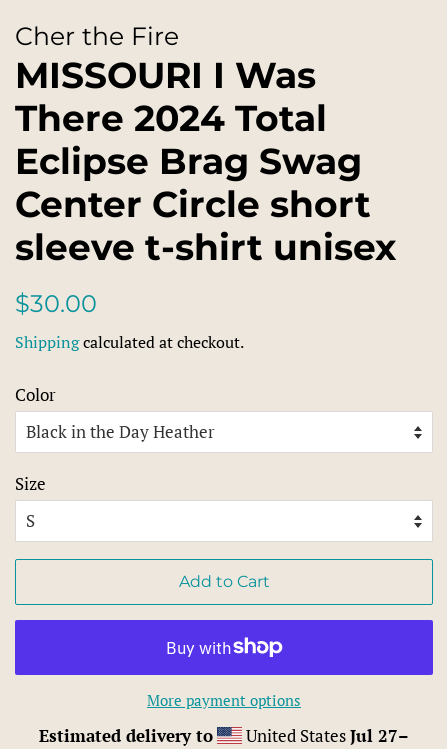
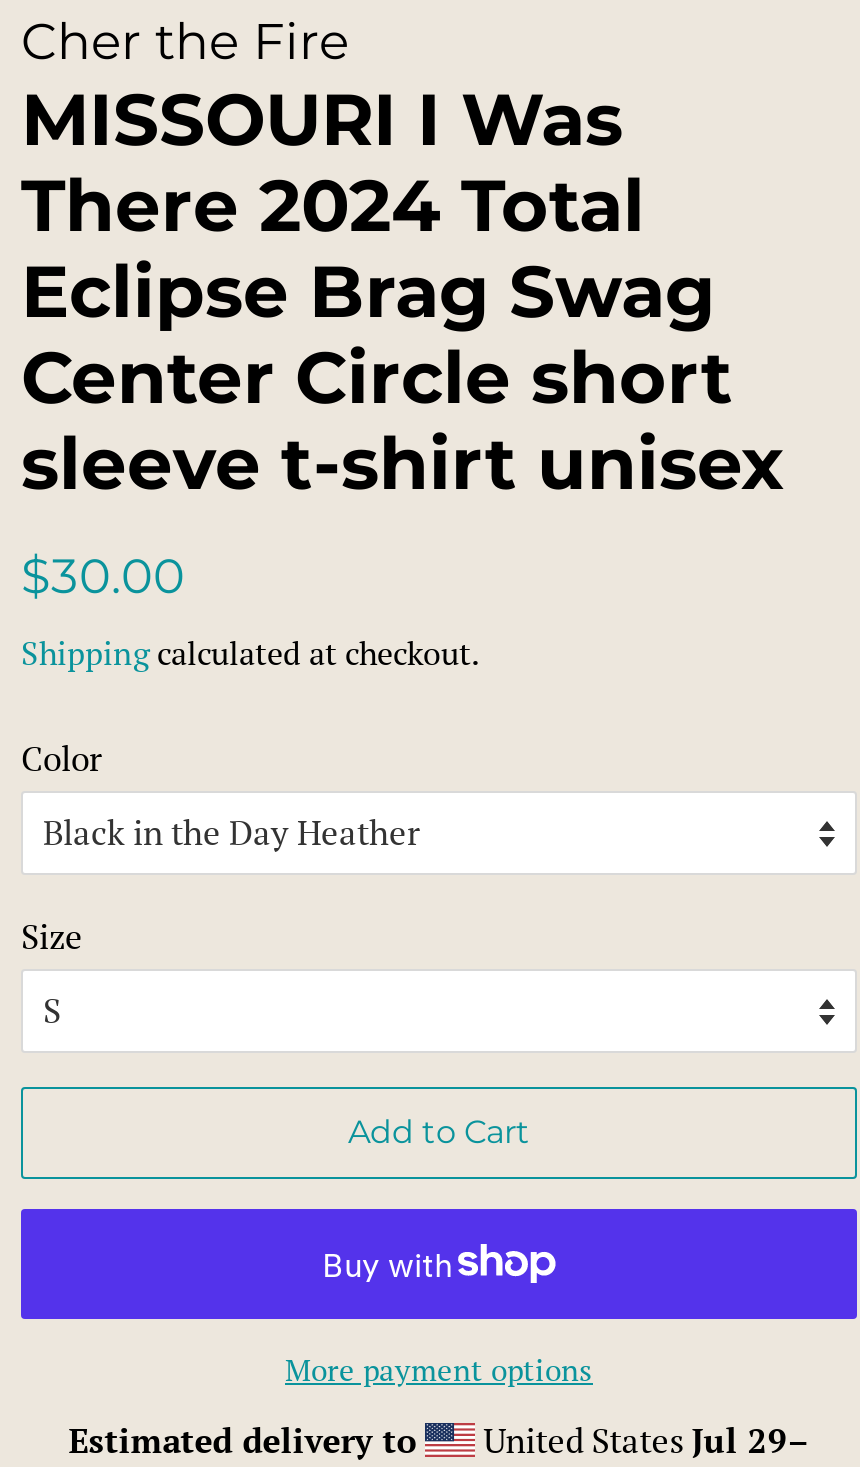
[242,723,409,746] United States Jul 27– -> [475,1416,809,1462] United States Jul 29–

